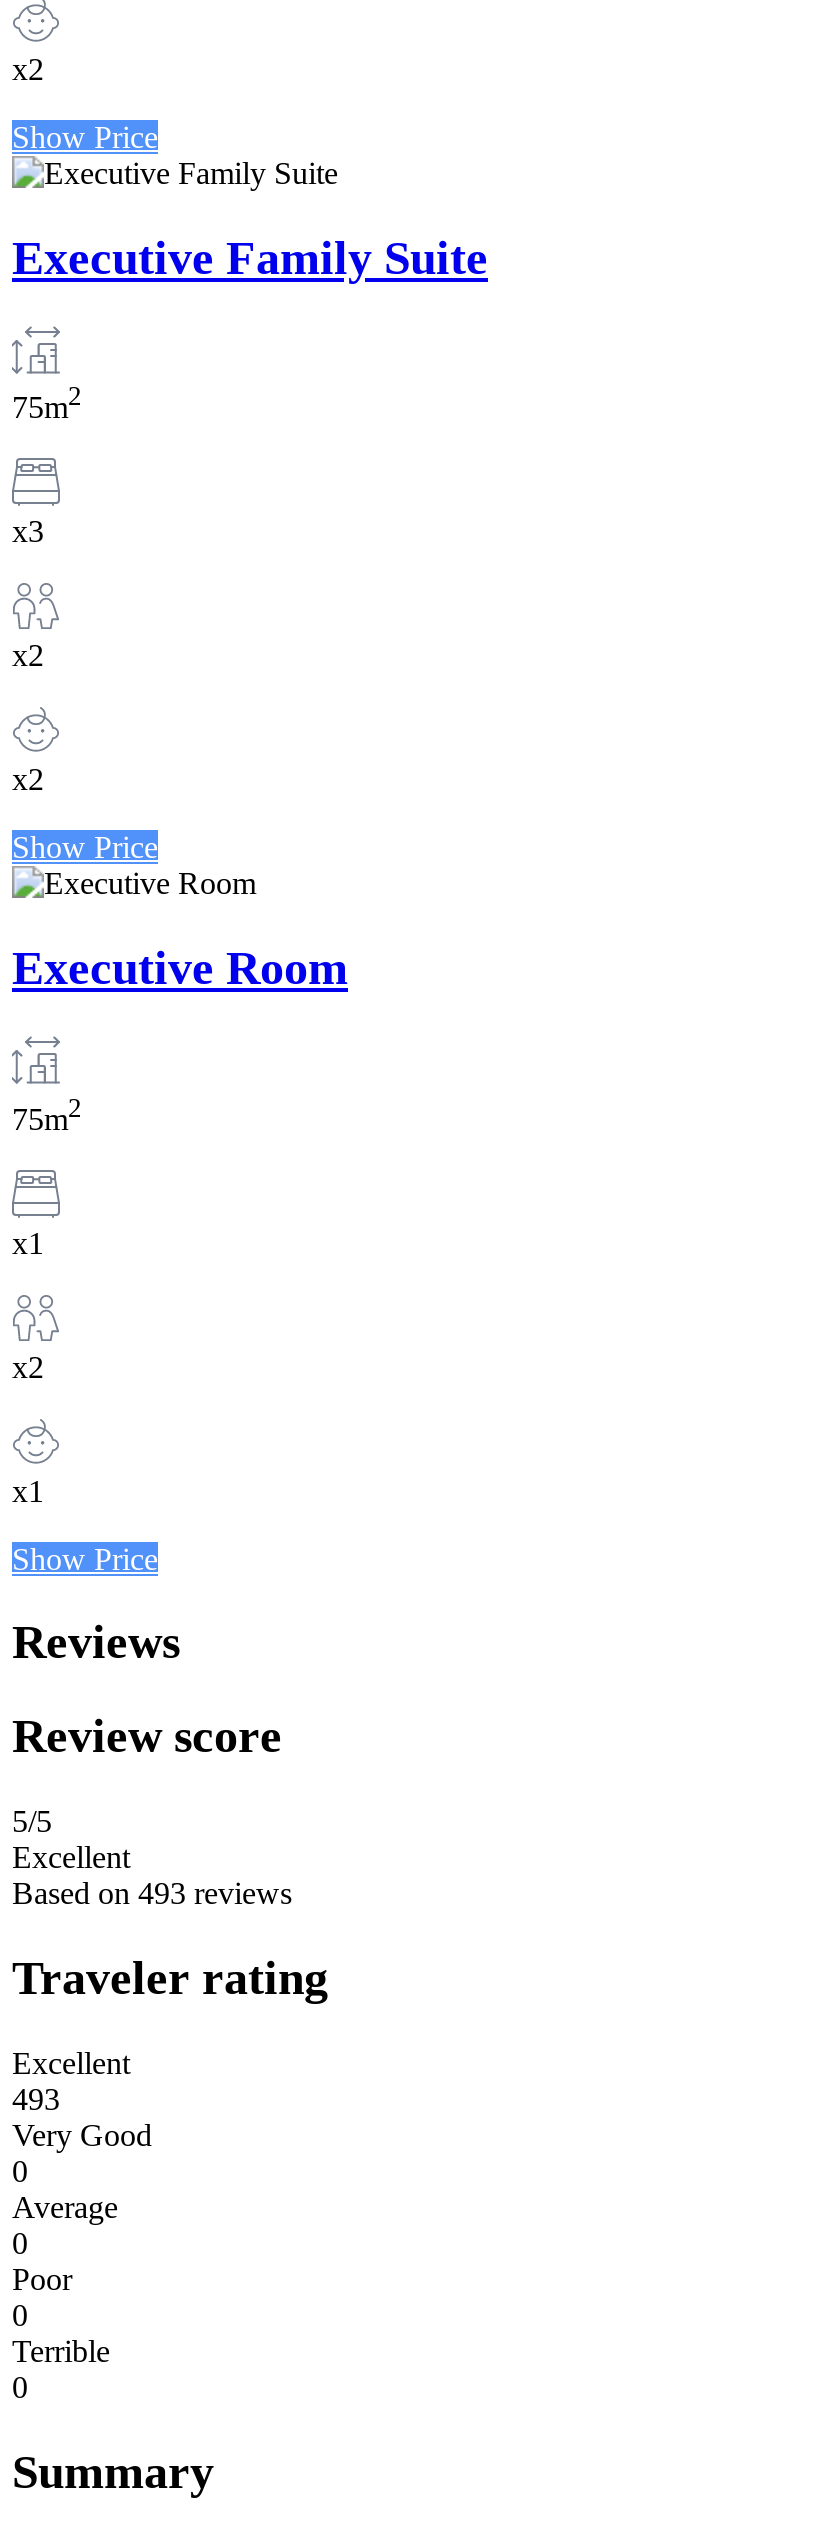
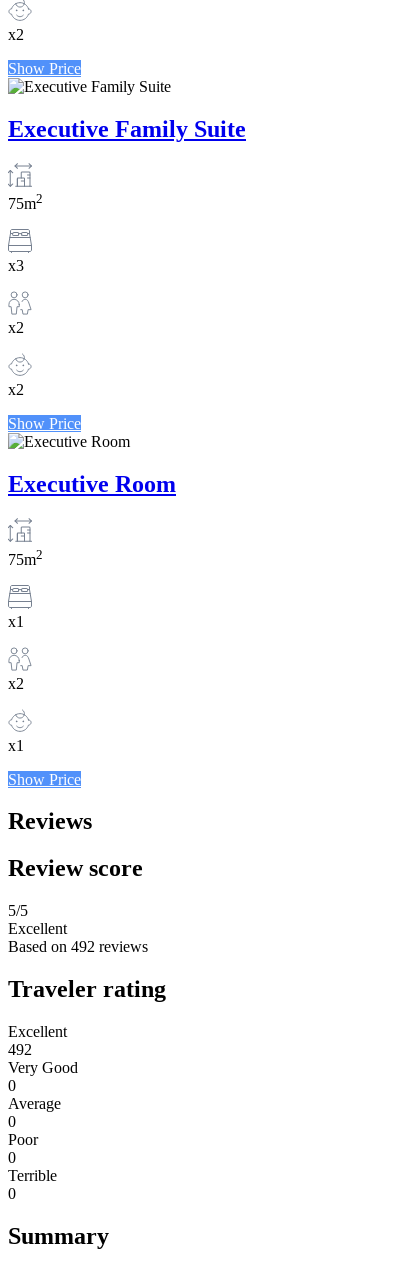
[12,1876,292,1910] Based on 493 reviews -> [8,938,148,955] Based on 492 reviews
[12,2082,60,2116] 493 -> [8,1041,32,1058] 492

